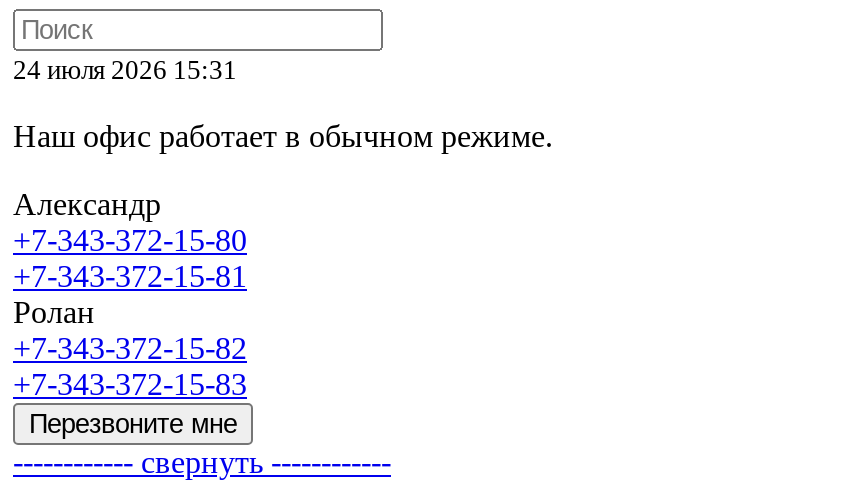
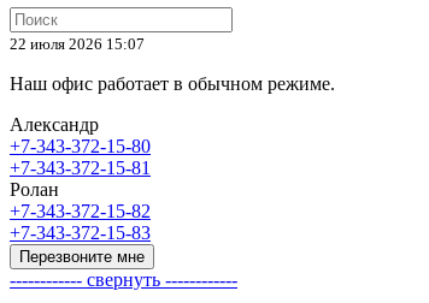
[13,55,237,85] 24 июля 2026 15:31 -> [10,35,145,53] 22 июля 2026 15:07

